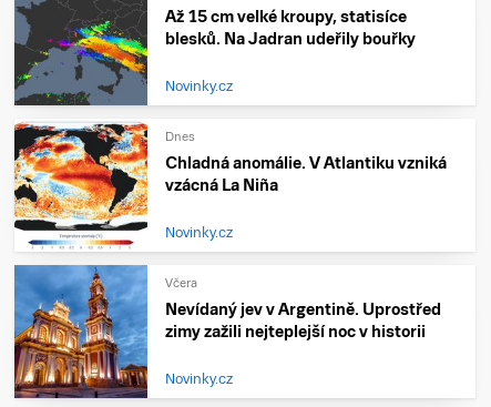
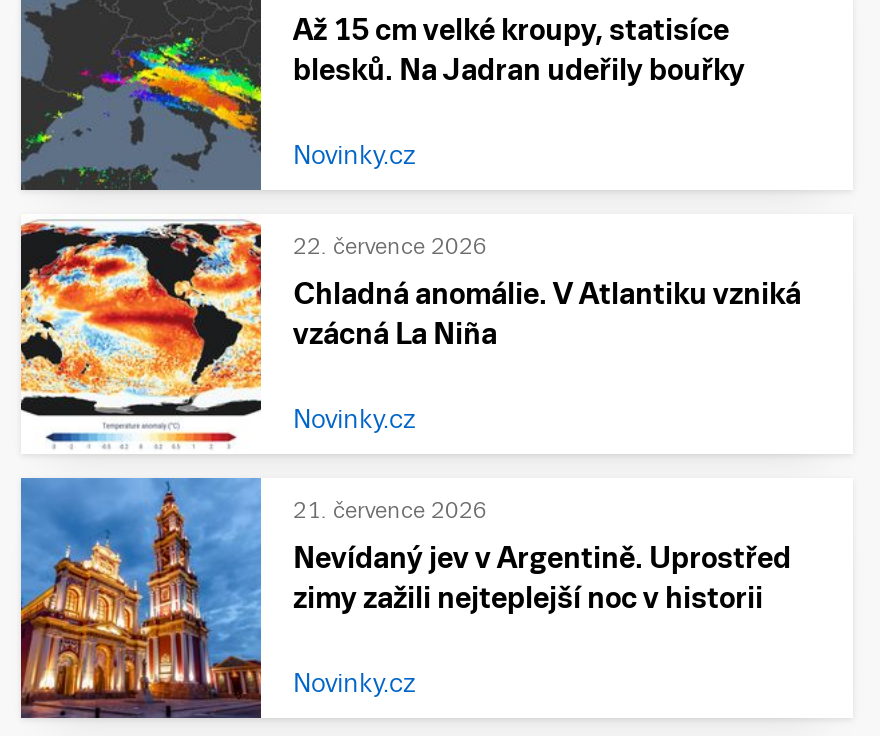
[165,130,195,143] Dnes -> [293,234,487,258] 22. července 2026
[165,276,197,289] Včera -> [293,498,487,522] 21. července 2026

